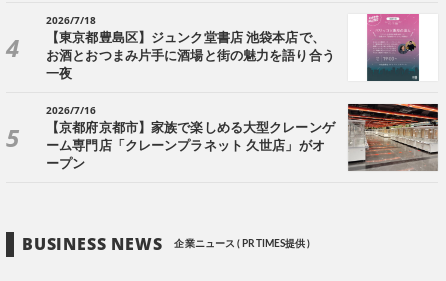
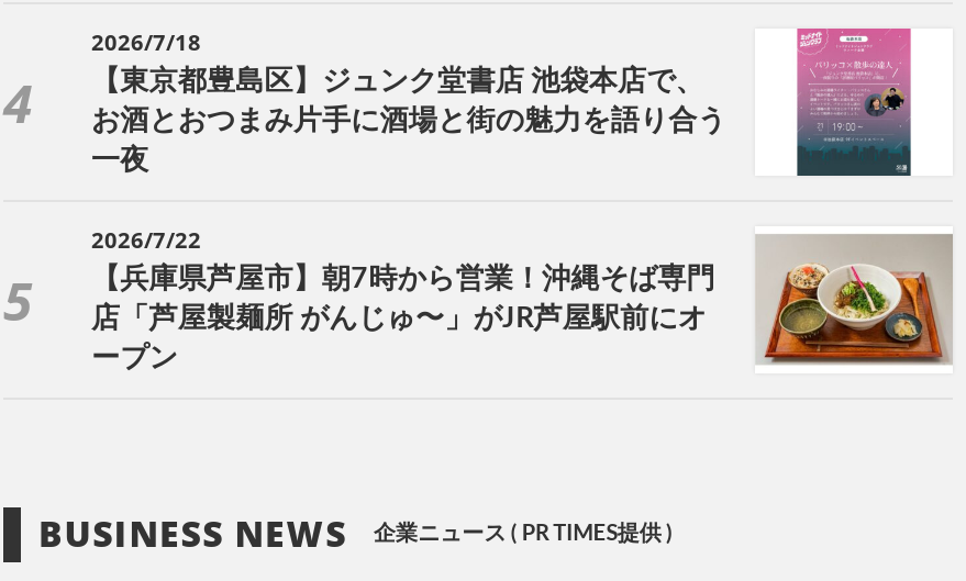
[46,103,96,117] 2026/7/16 -> [91,224,201,255] 2026/7/22
[46,103,439,172] [image] | 【京都府京都市】家族で楽しめる大型クレーンゲ -> [91,226,953,373] [image] | 【兵庫県芦屋市】朝7時から営業！沖縄そば専門
[46,140,325,153] ーム専門店「クレーンプラネット 久世店」がオ -> [91,306,707,334] 店「芦屋製麺所 がんじゅ〜」がJR芦屋駅前にオ

